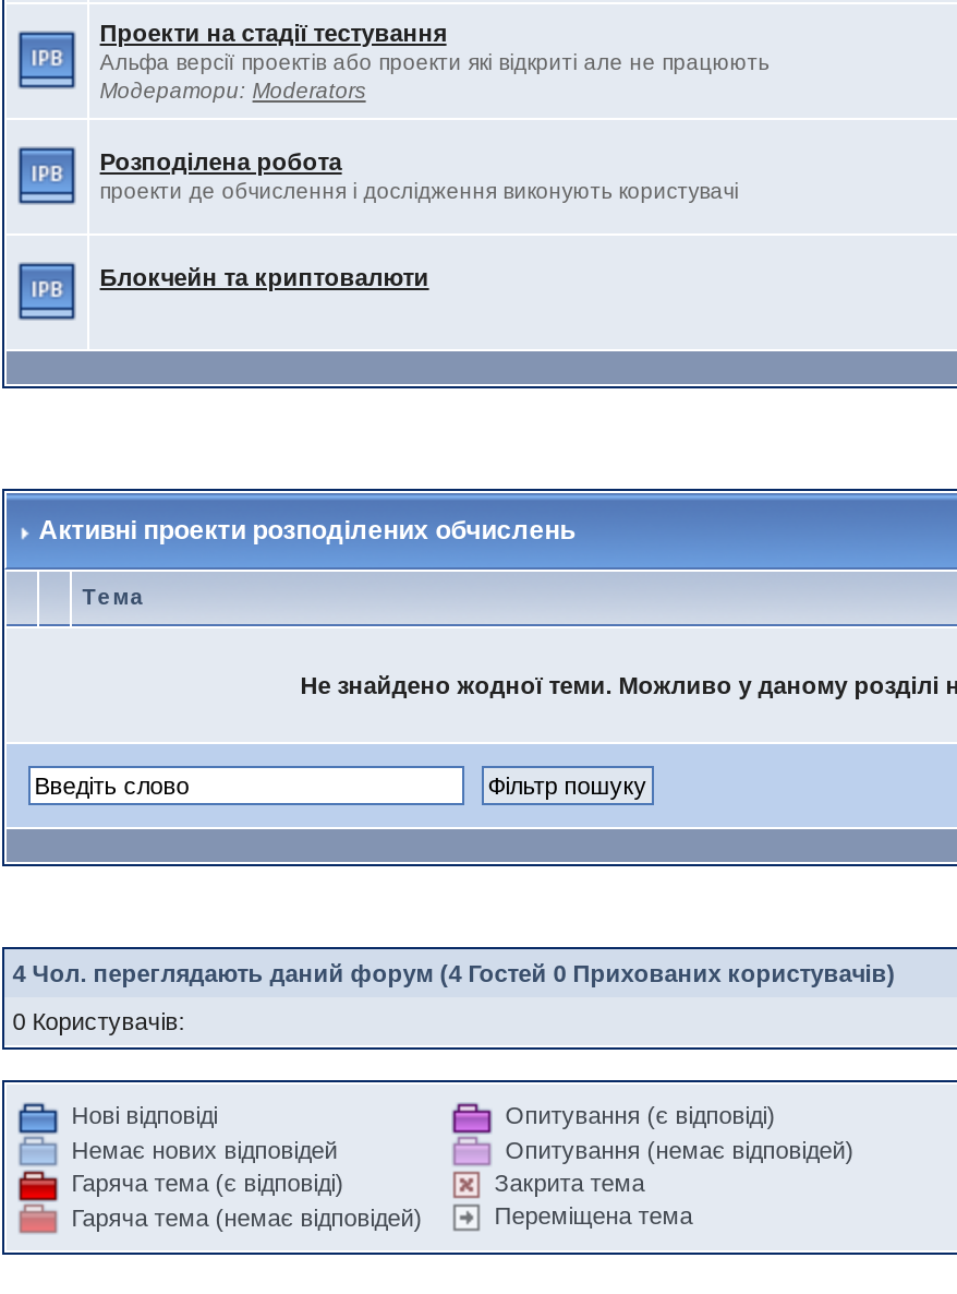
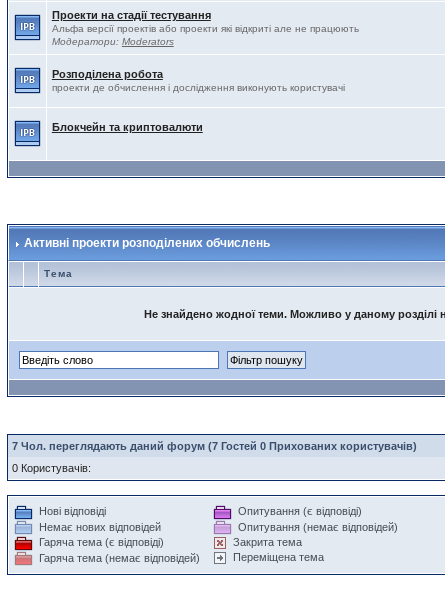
[13,960,896,986] 4 Чол. переглядають даний форум (4 Гостей 0 Прихованих користувачів) -> [12,440,417,452] 7 Чол. переглядають даний форум (7 Гостей 0 Прихованих користувачів)

